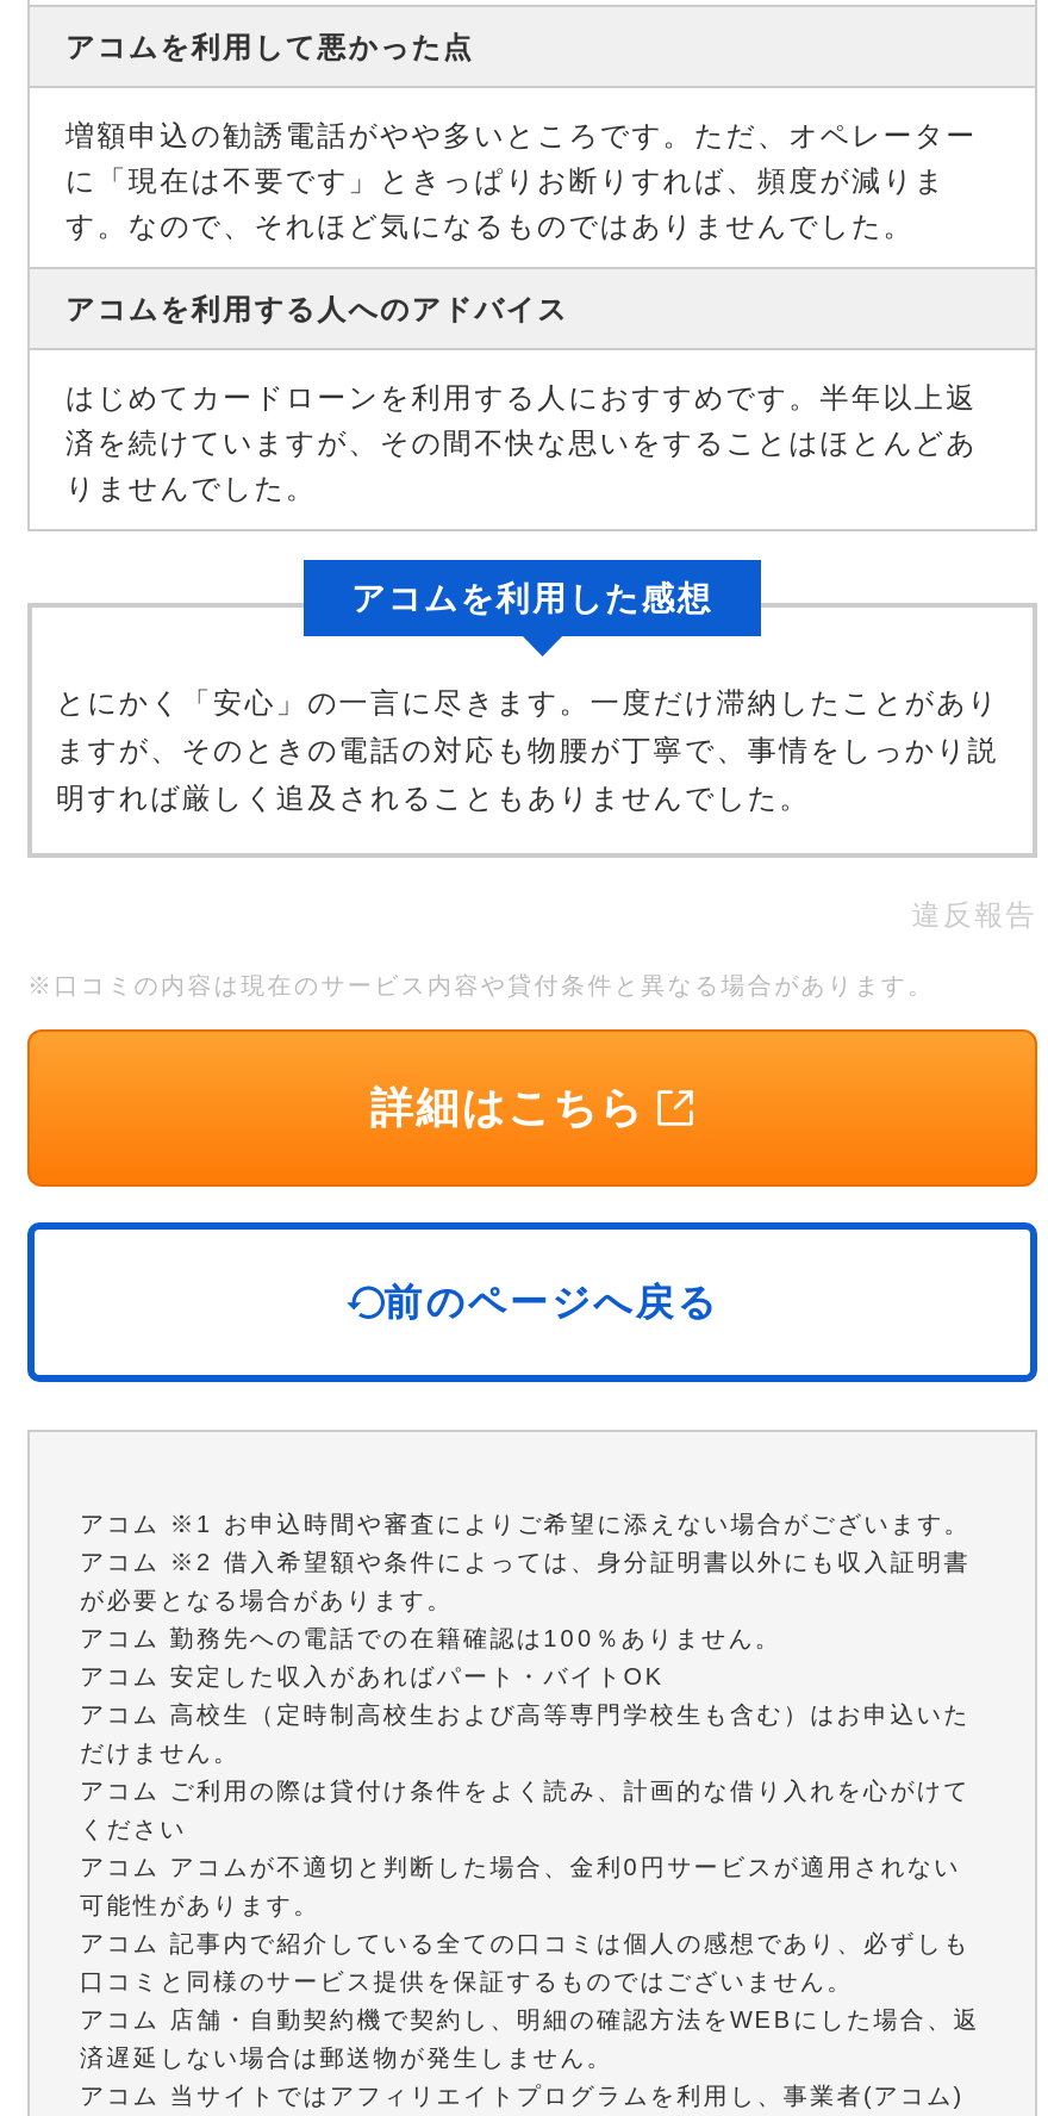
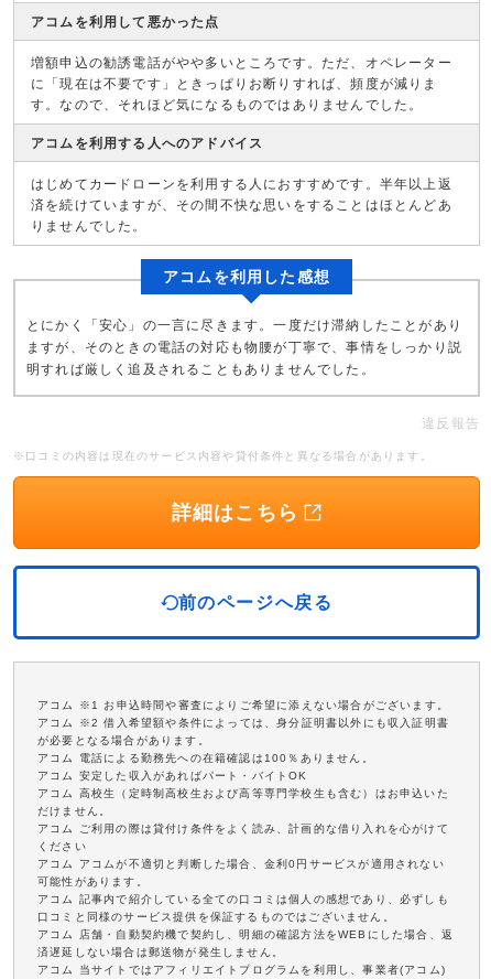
[80,1625,781,1651] アコム 勤務先への電話での在籍確認は100％ありません。 -> [37,752,374,764] アコム 電話による勤務先への在籍確認は100％ありません。

